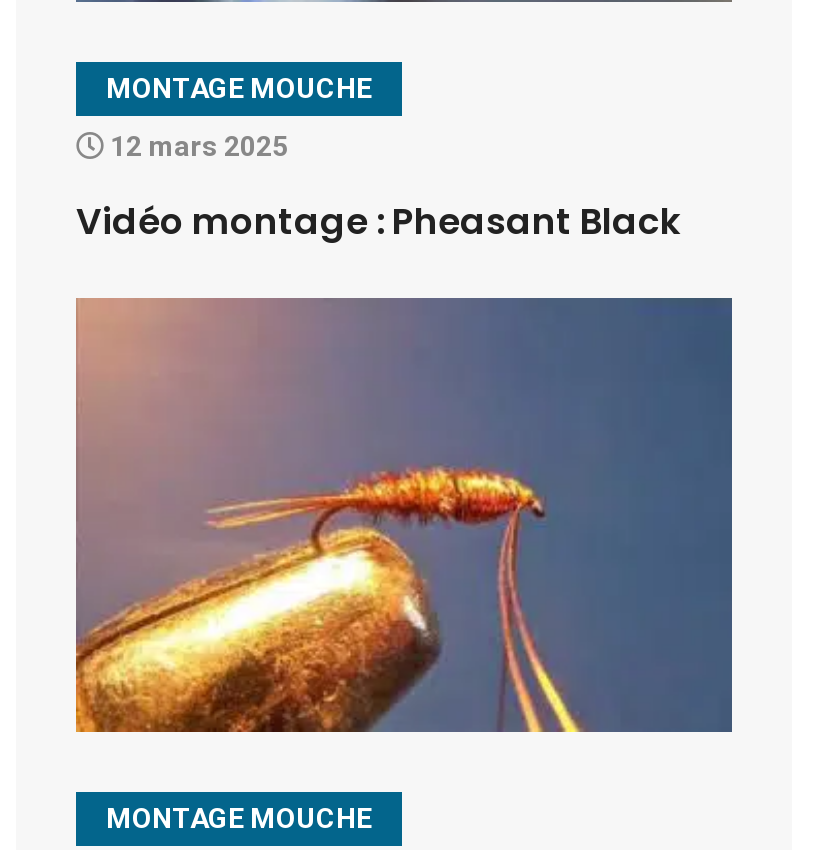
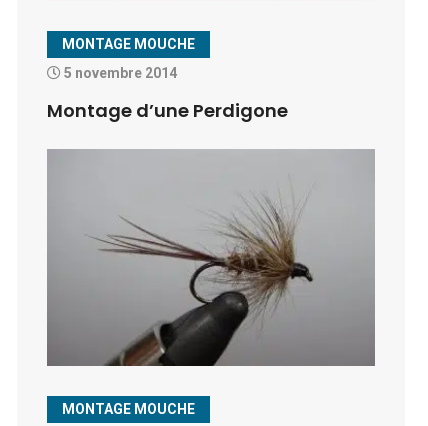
[104,130,288,162] 12 mars 2025 -> [61,65,177,81] 5 novembre 2014
[76,196,680,246] Vidéo montage : Pheasant Black -> [47,98,288,123] Montage d’une Perdigone
[74,298,732,734] [image] -> [46,149,375,367] [image]

